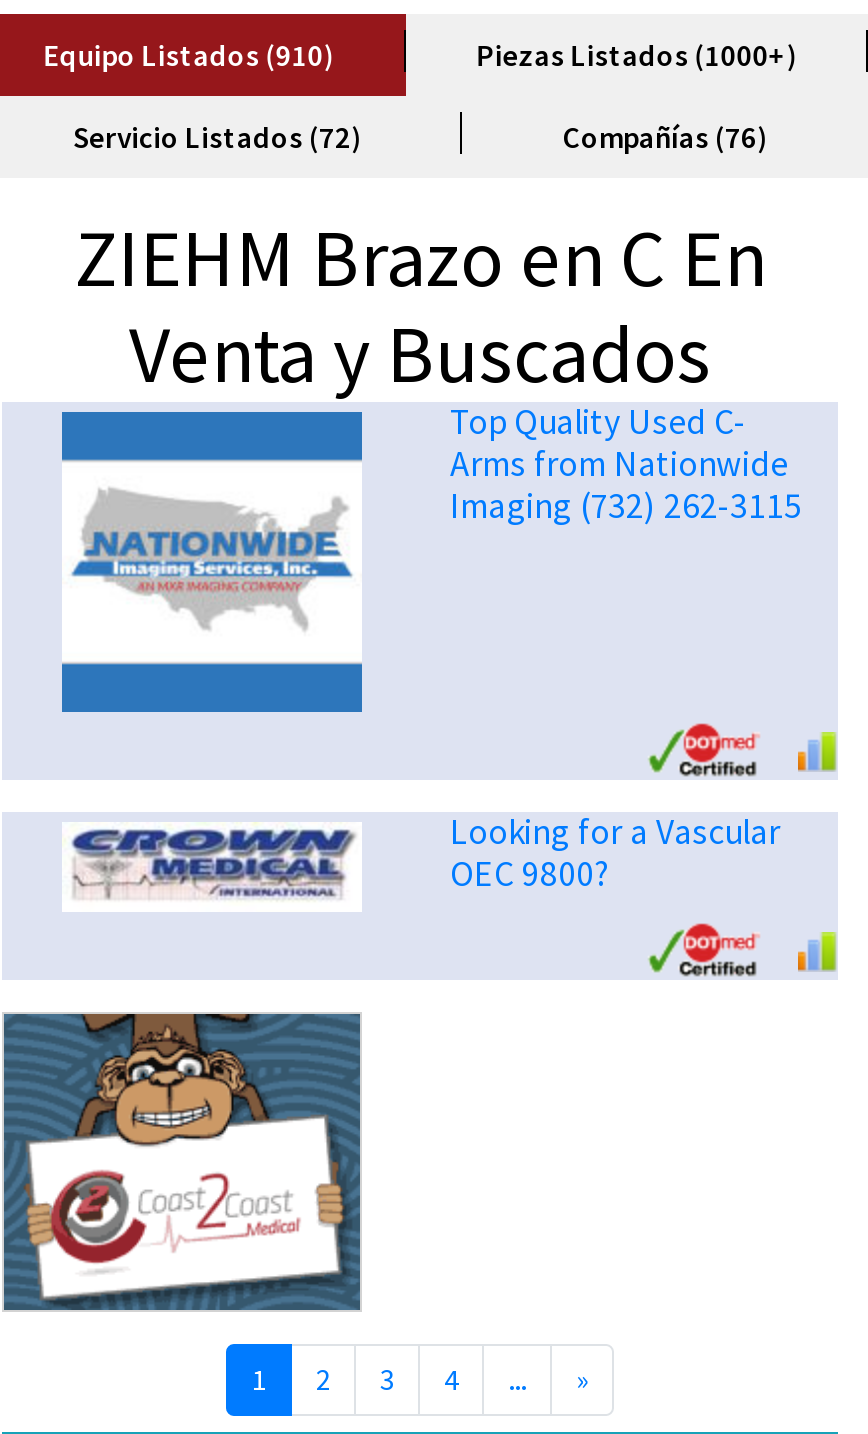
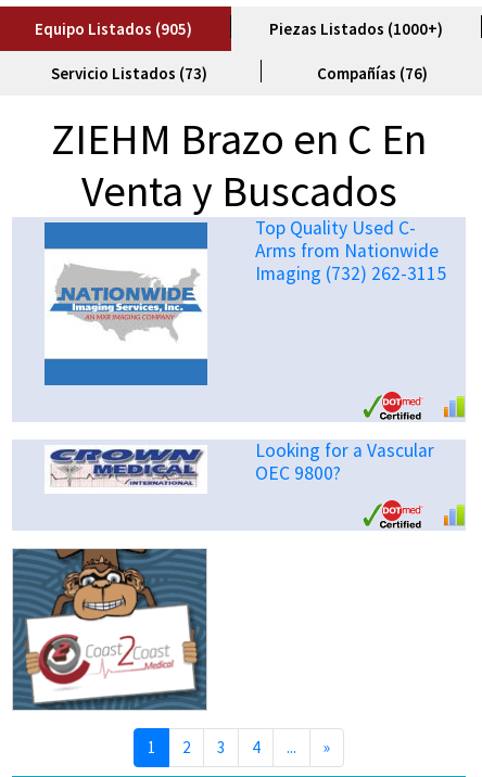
[44,36,334,74] Equipo Listados (910) -> [35,18,192,39] Equipo Listados (905)
[73,118,361,156] Servicio Listados (72) -> [50,63,207,84] Servicio Listados (73)

